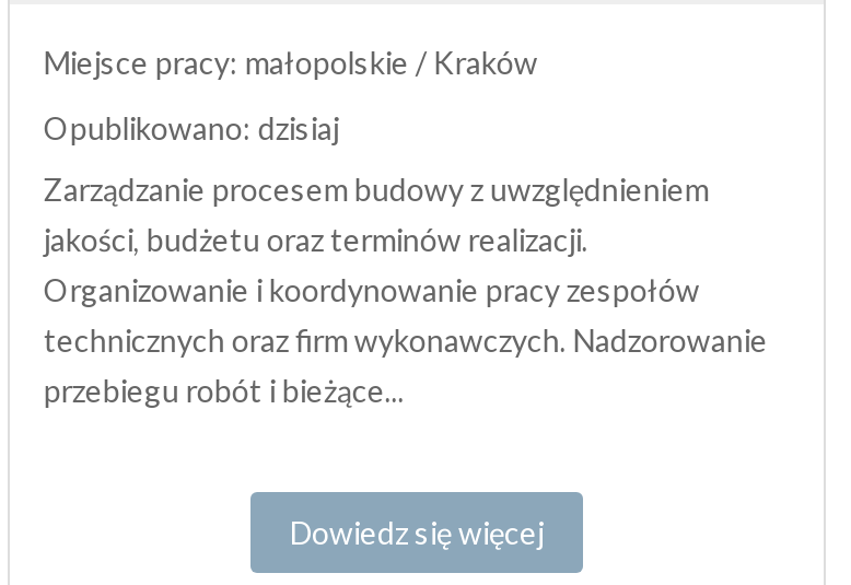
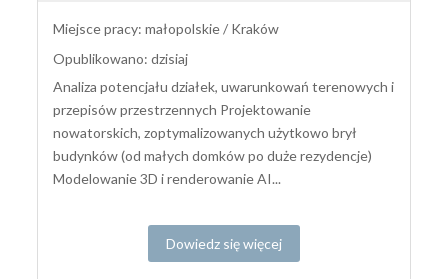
[44,171,768,410] Zarządzanie procesem budowy z uwzględnieniem | jakości, budżetu oraz terminów realizacji. | Organizowanie i koordynowanie pracy zespołów | technicznych oraz firm wykonawczych. Nadzorowanie | przebiegu robót i bieżące... -> [53,78,394,187] Analiza potencjału działek, uwarunkowań terenowych i | przepisów przestrzennych Projektowanie | nowatorskich, zoptymalizowanych użytkowo brył | budynków (od małych domków po duże rezydencje) | Modelowanie 3D i renderowanie AI...

